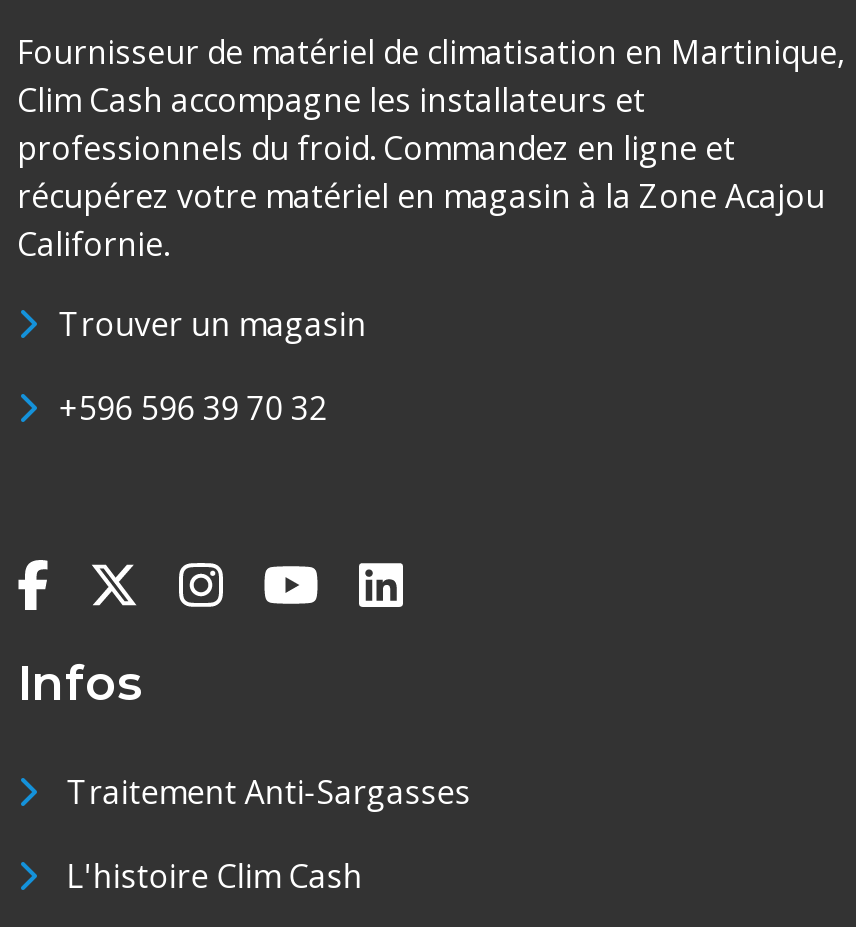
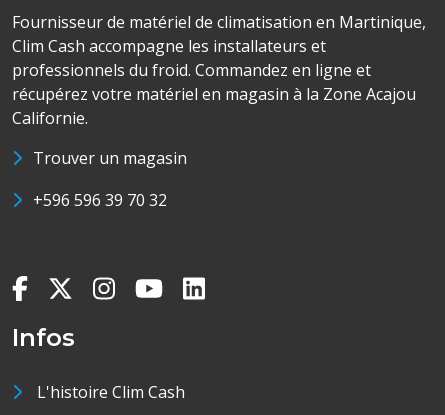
[67,770,471,814] Traitement Anti-Sargasses -> none

